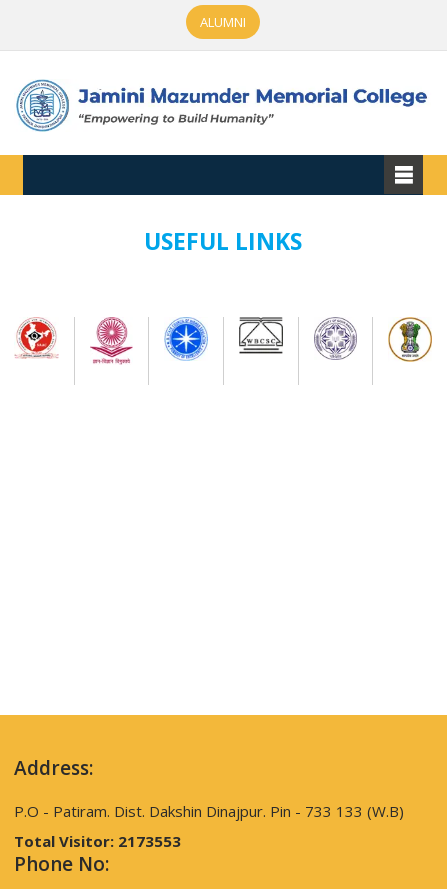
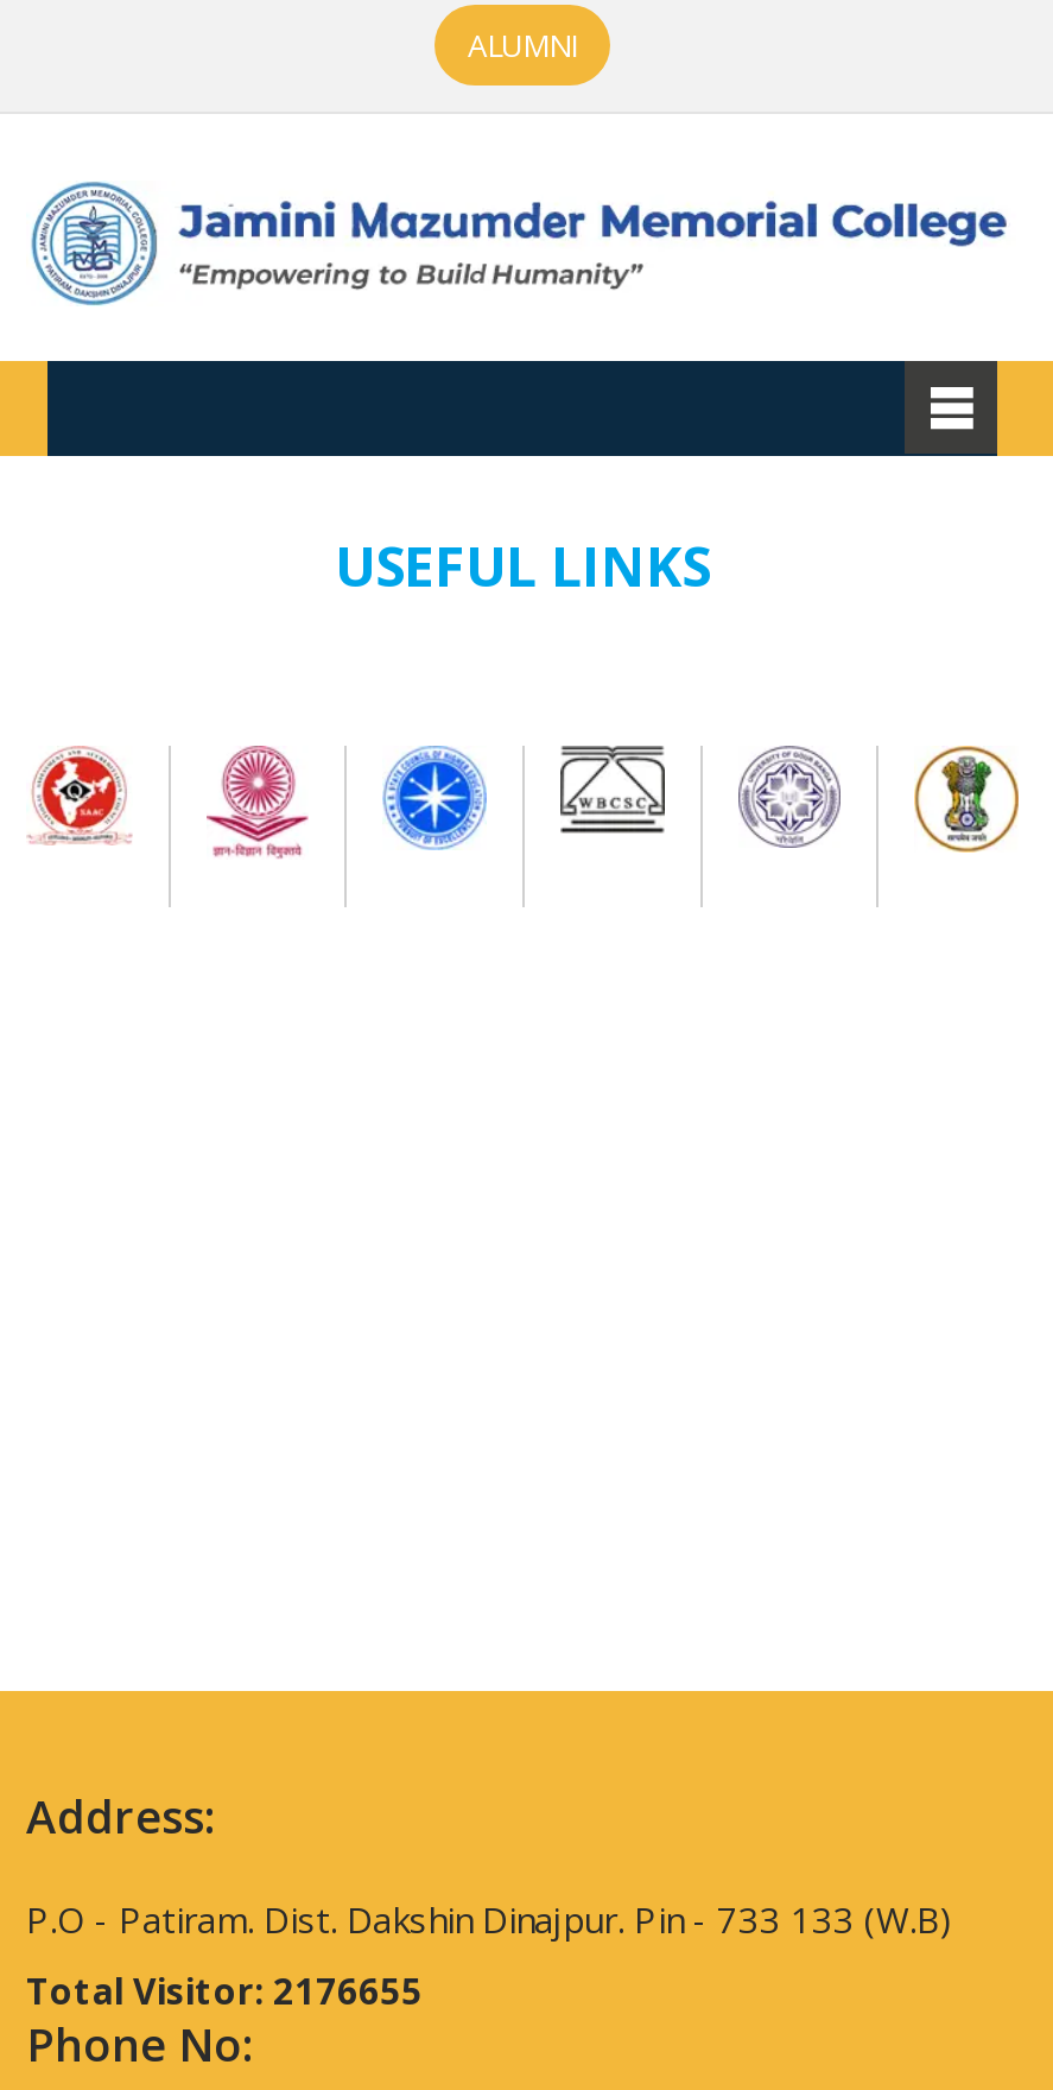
[14,831,181,851] Total Visitor: 2173553 -> [26,1967,423,2014] Total Visitor: 2176655

